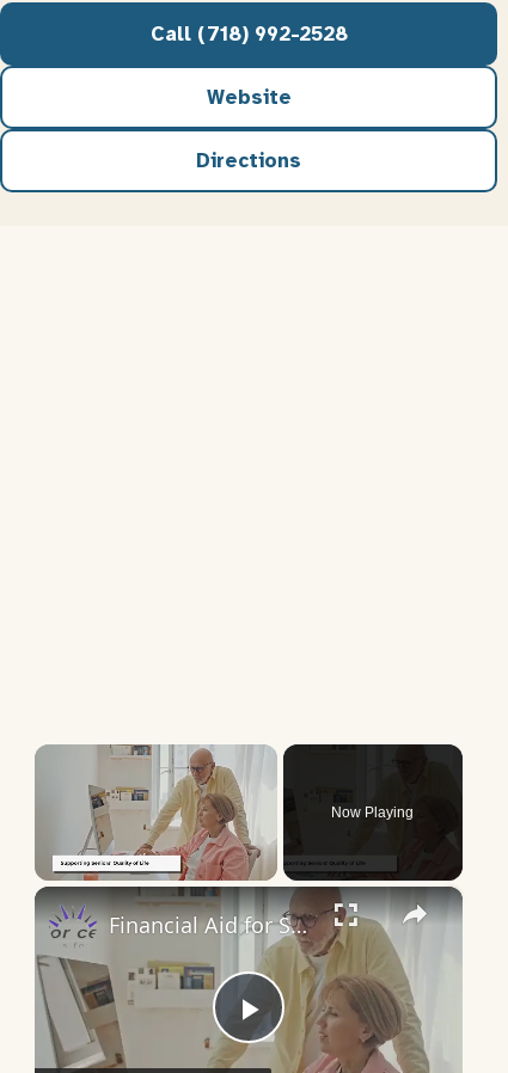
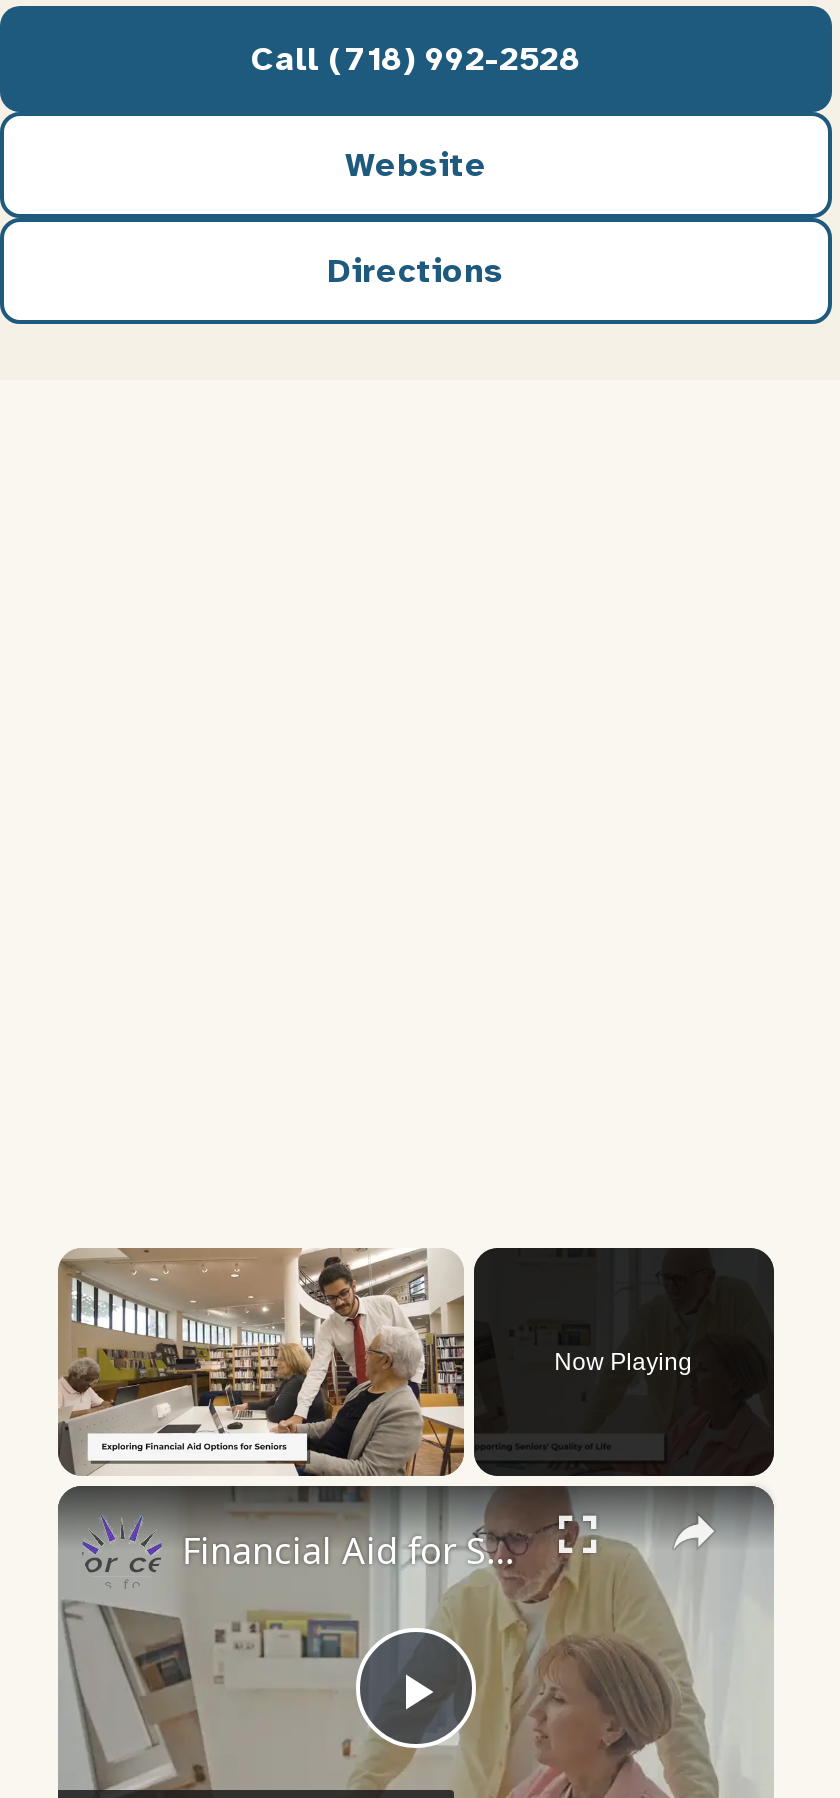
[35,744,277,882] [image] -> [58,1248,466,1478] [image]

